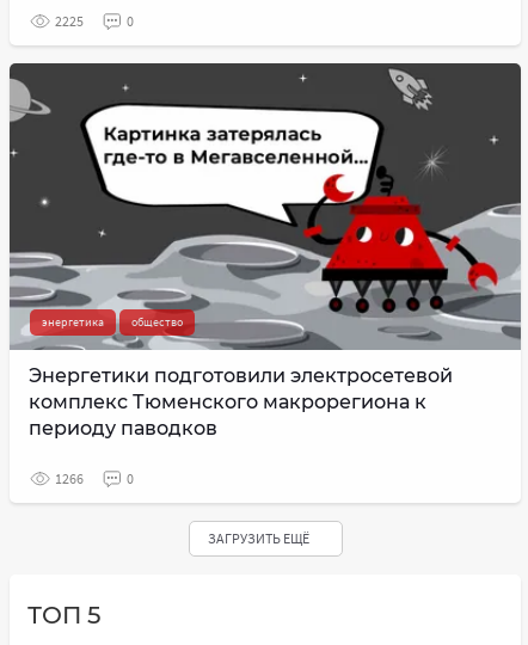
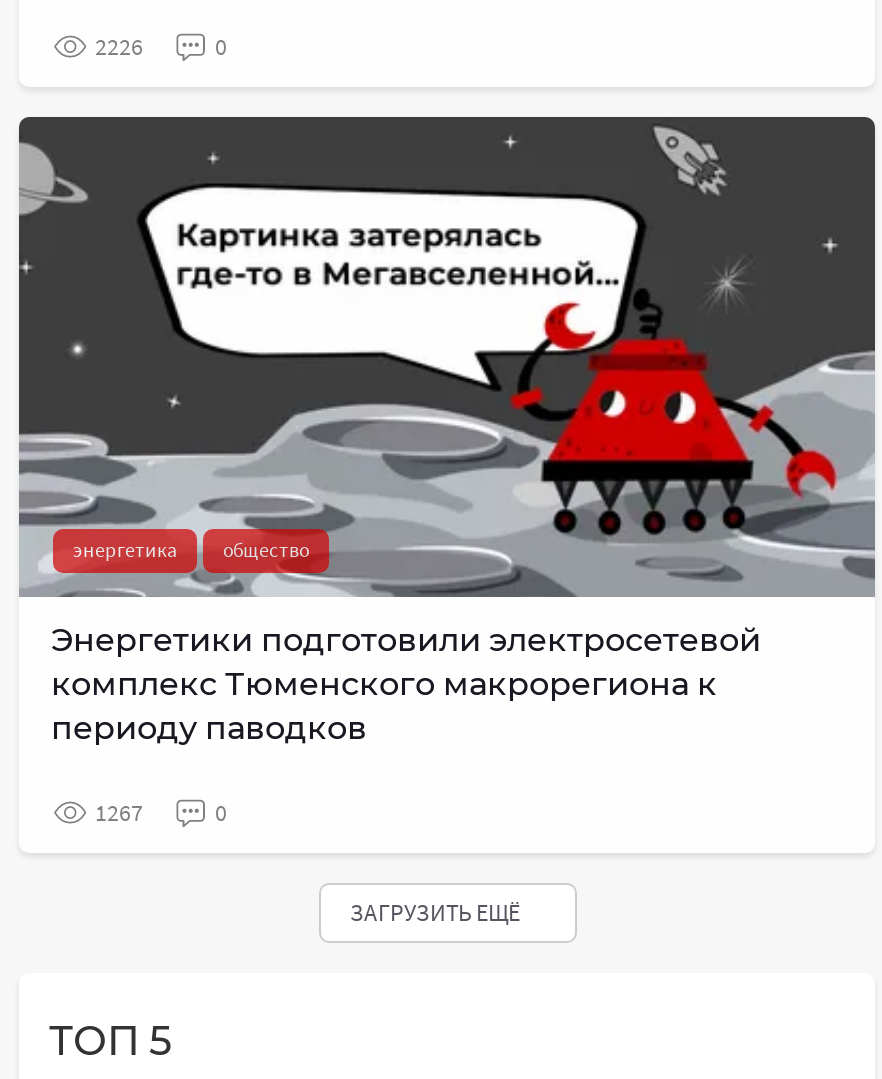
[55,12,84,30] 2225 -> [95,31,143,61] 2226
[55,469,84,487] 1266 -> [95,797,143,827] 1267

